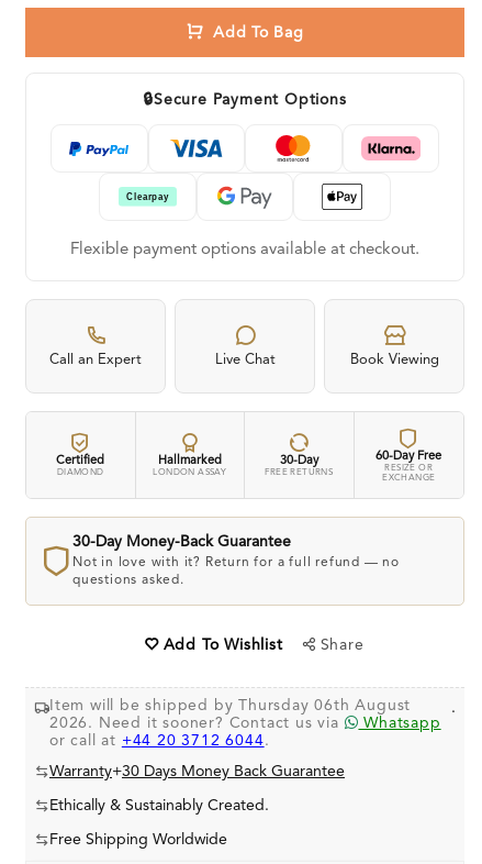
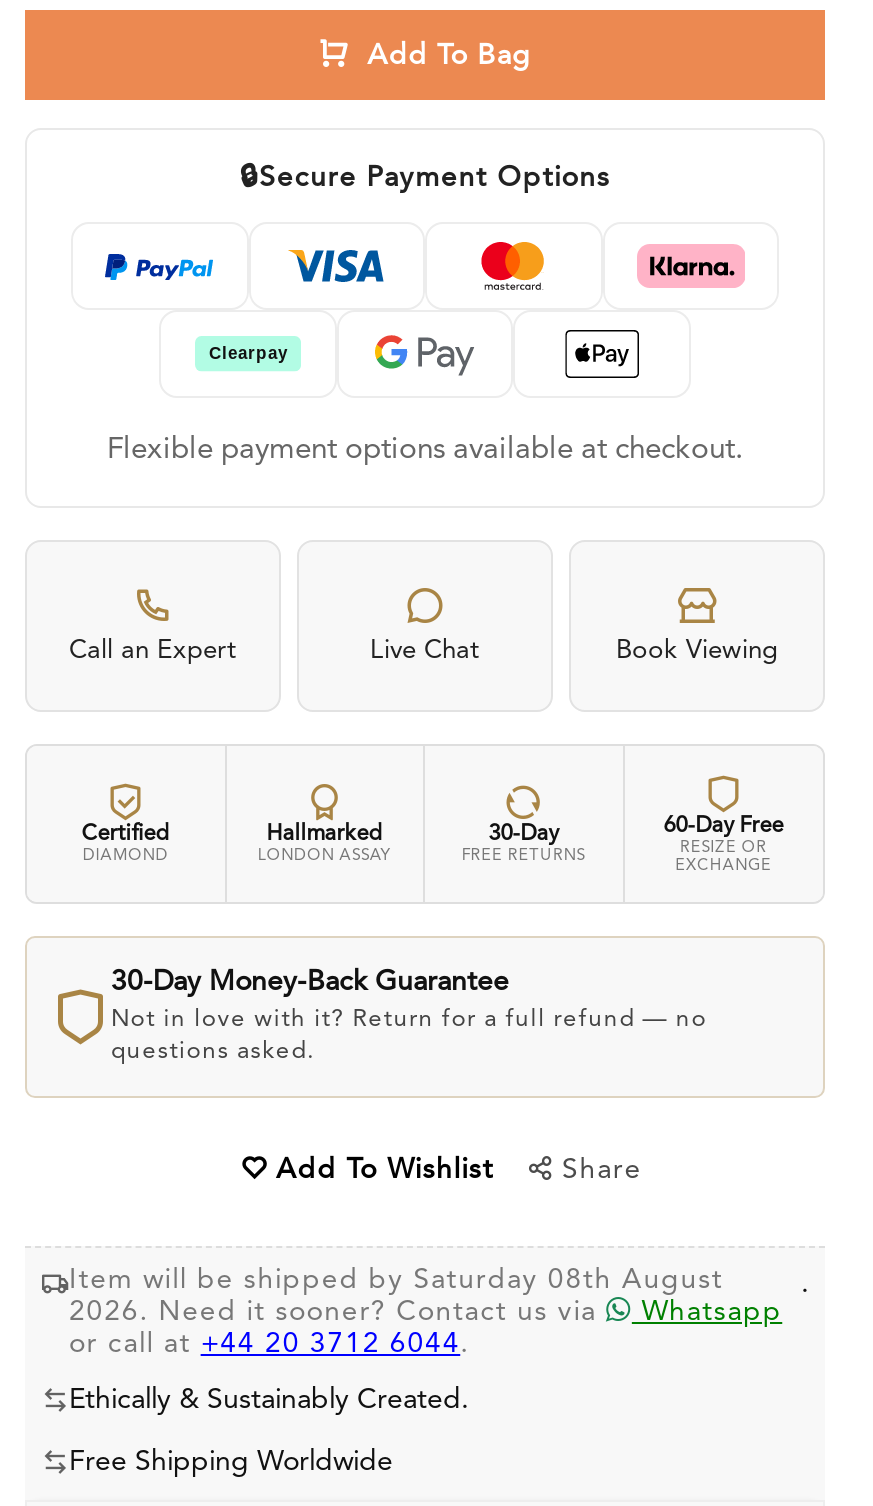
[49,698,411,713] Item will be shipped by Thursday 06th August -> [69,1266,723,1294] Item will be shipped by Saturday 08th August
[49,764,345,779] Warranty+30 Days Money Back Guarantee -> none

